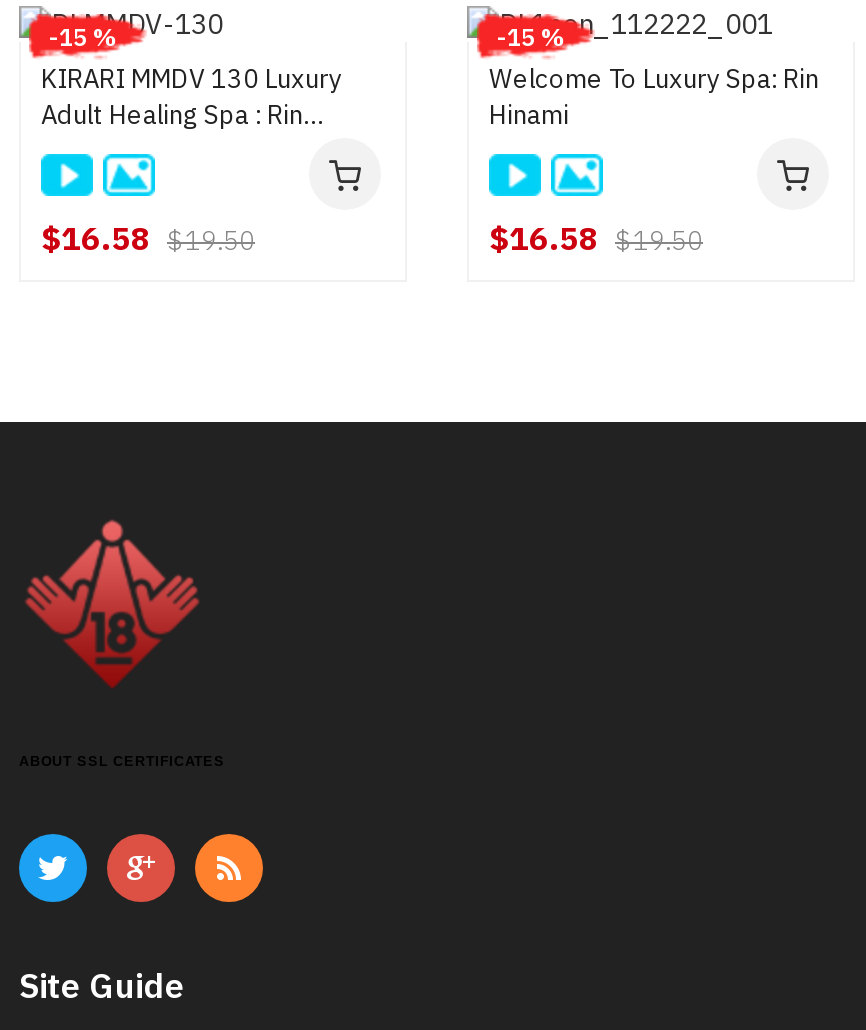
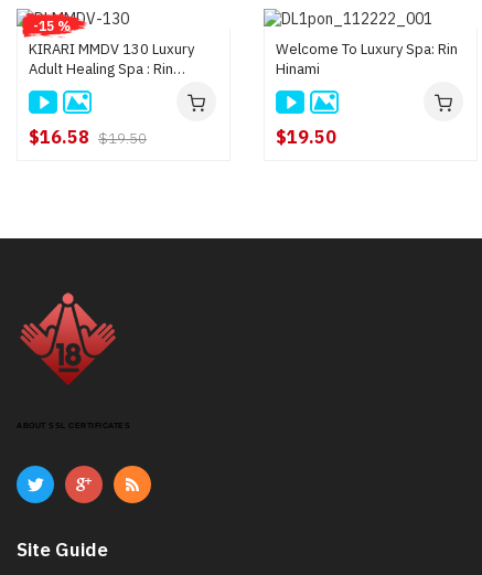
[497,23,565,53] -15 % -> none
[489,218,703,258] $16.58 $19.50 -> [276,126,336,148] $19.50

